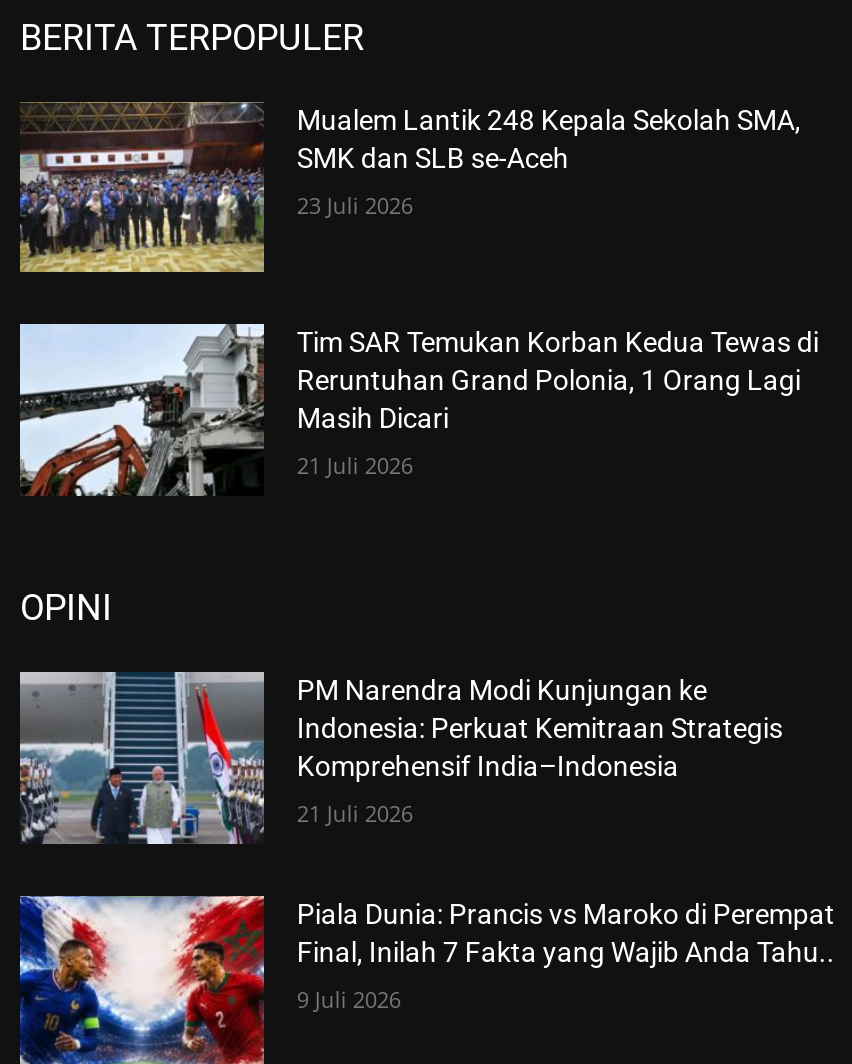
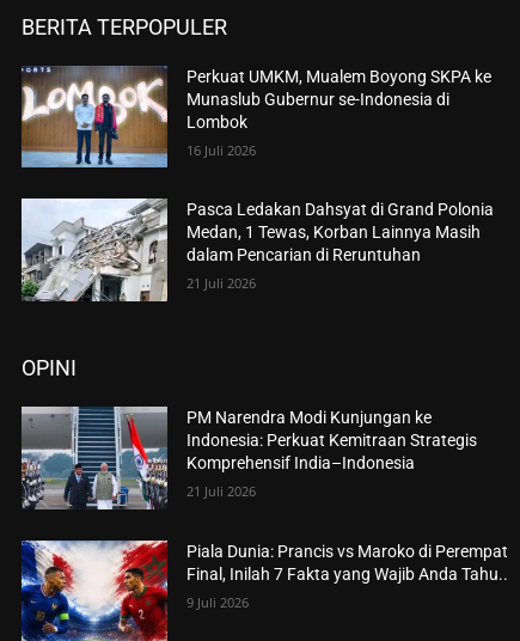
[18,102,801,274] [image] | Mualem Lantik 248 Kepala Sekolah SMA, | SMK dan SLB se-Aceh -> [20,66,492,169] [image] | Perkuat UMKM, Mualem Boyong SKPA ke | Munaslub Gubernur se-Indonesia di | Lombok
[297,189,413,219] 23 Juli 2026 -> [187,141,256,159] 16 Juli 2026
[18,324,819,496] [image] | Tim SAR Temukan Korban Kedua Tewas di | Reruntuhan Grand Polonia, 1 Orang Lagi | Masih Dicari -> [20,197,494,303] [image] | Pasca Ledakan Dahsyat di Grand Polonia | Medan, 1 Tewas, Korban Lainnya Masih | dalam Pencarian di Reruntuhan

